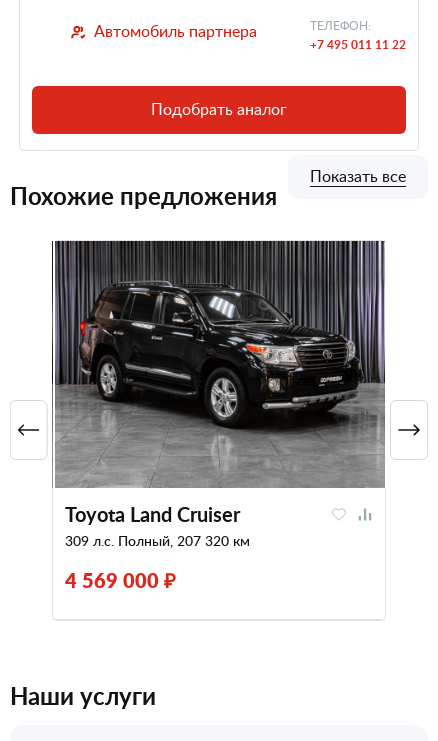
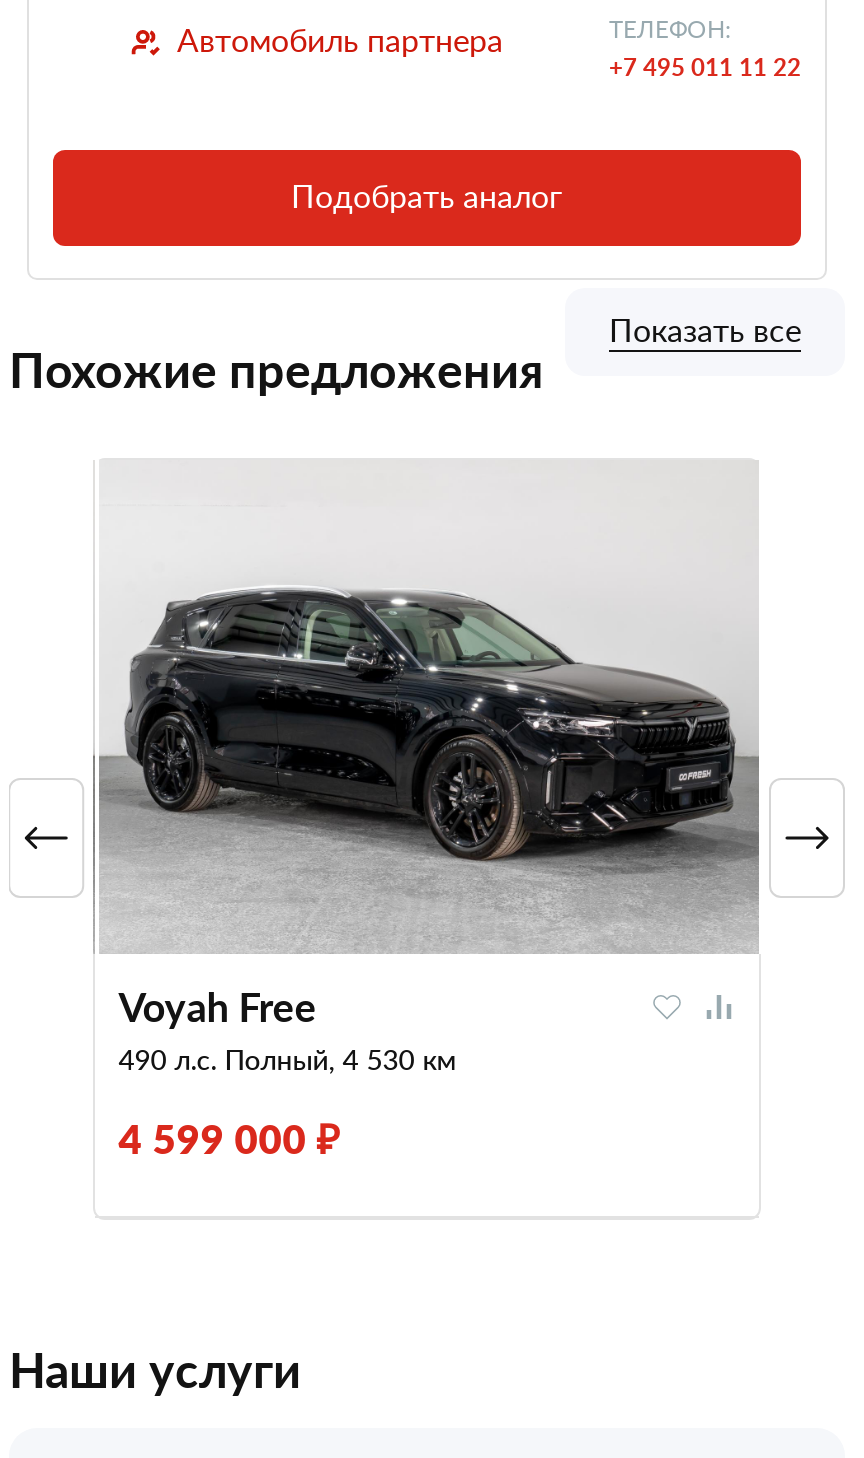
[51,240,385,550] [image] | Toyota Land Cruiser | 309 л.с. Полный, 207 320 км -> [93,460,757,1078] [image] | Voyah Free | 490 л.с. Полный, 4 530 км
[65,568,176,592] 4 569 000 ₽ -> [119,1114,341,1162] 4 599 000 ₽

